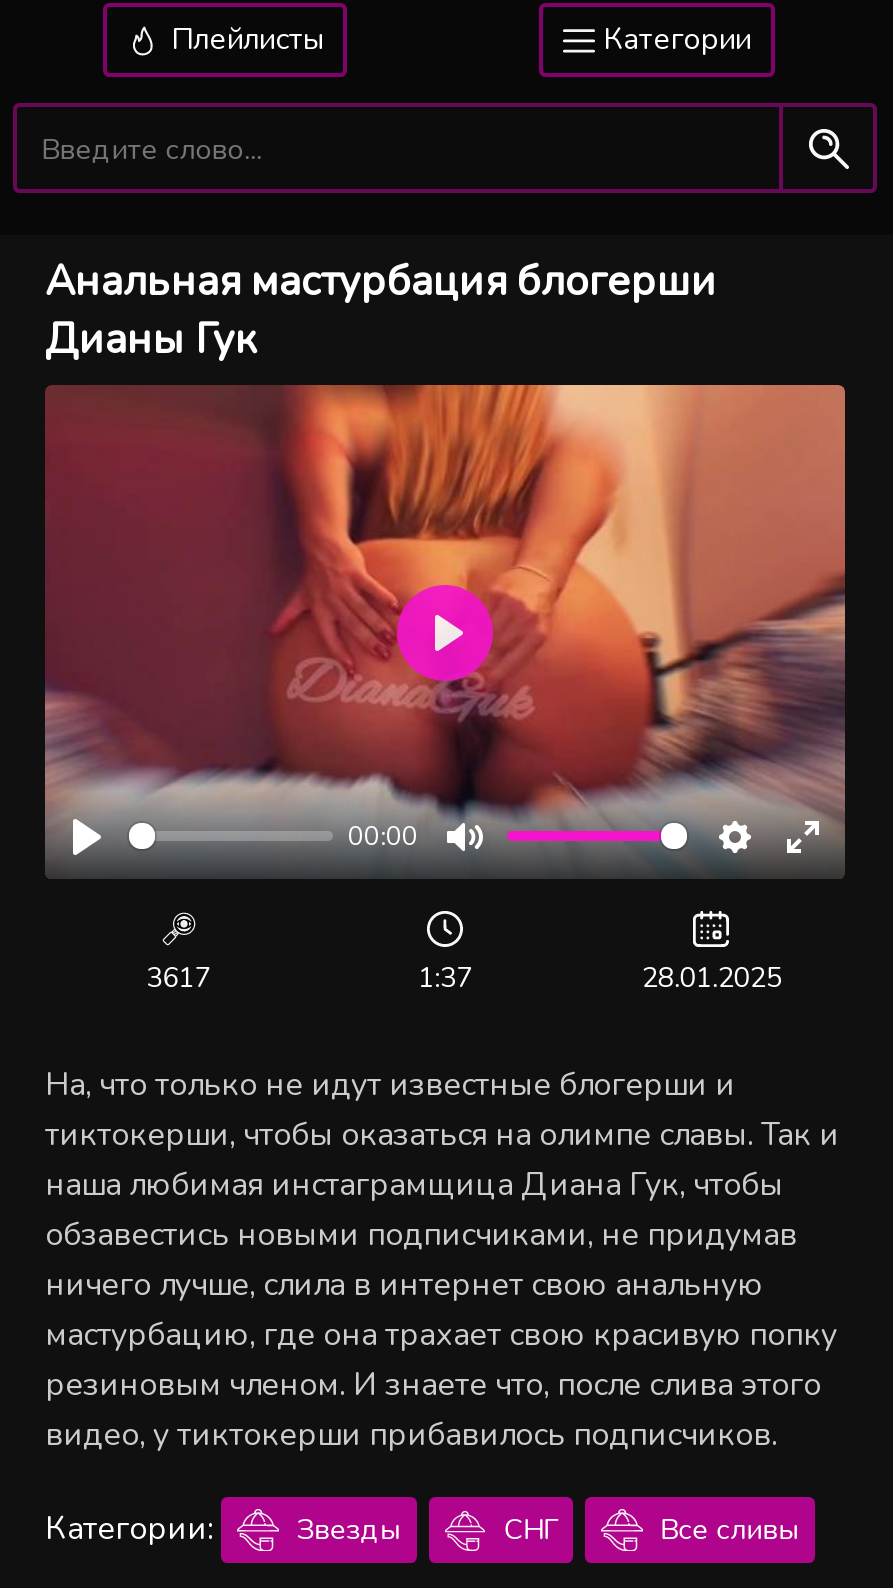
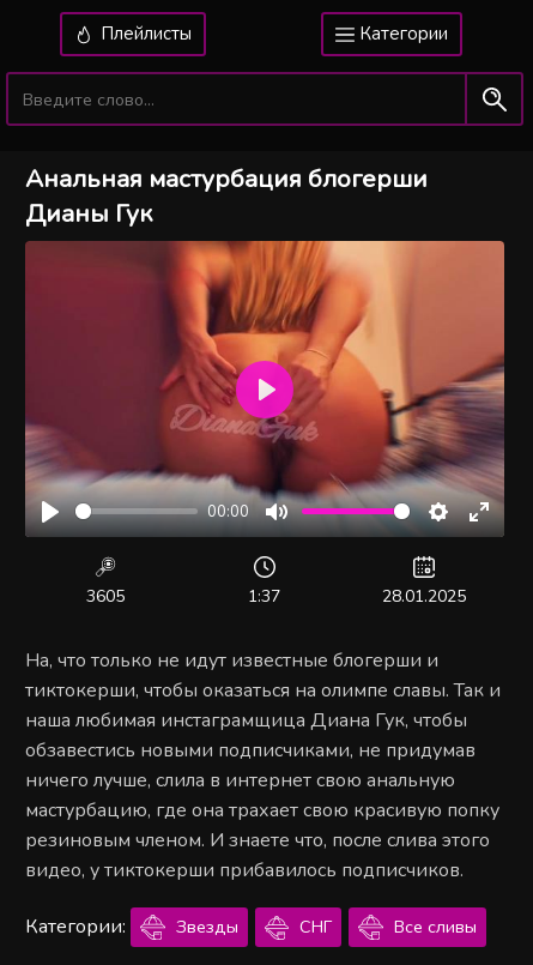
[146,959,210,997] 3617 -> [86,585,124,608] 3605

